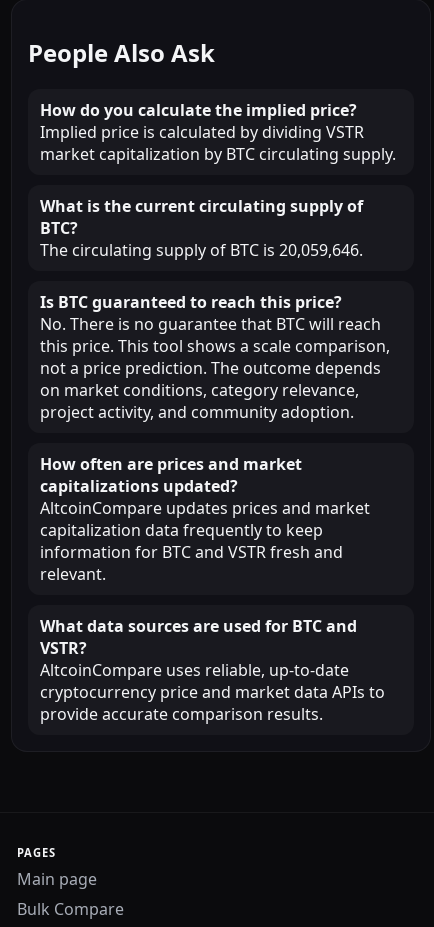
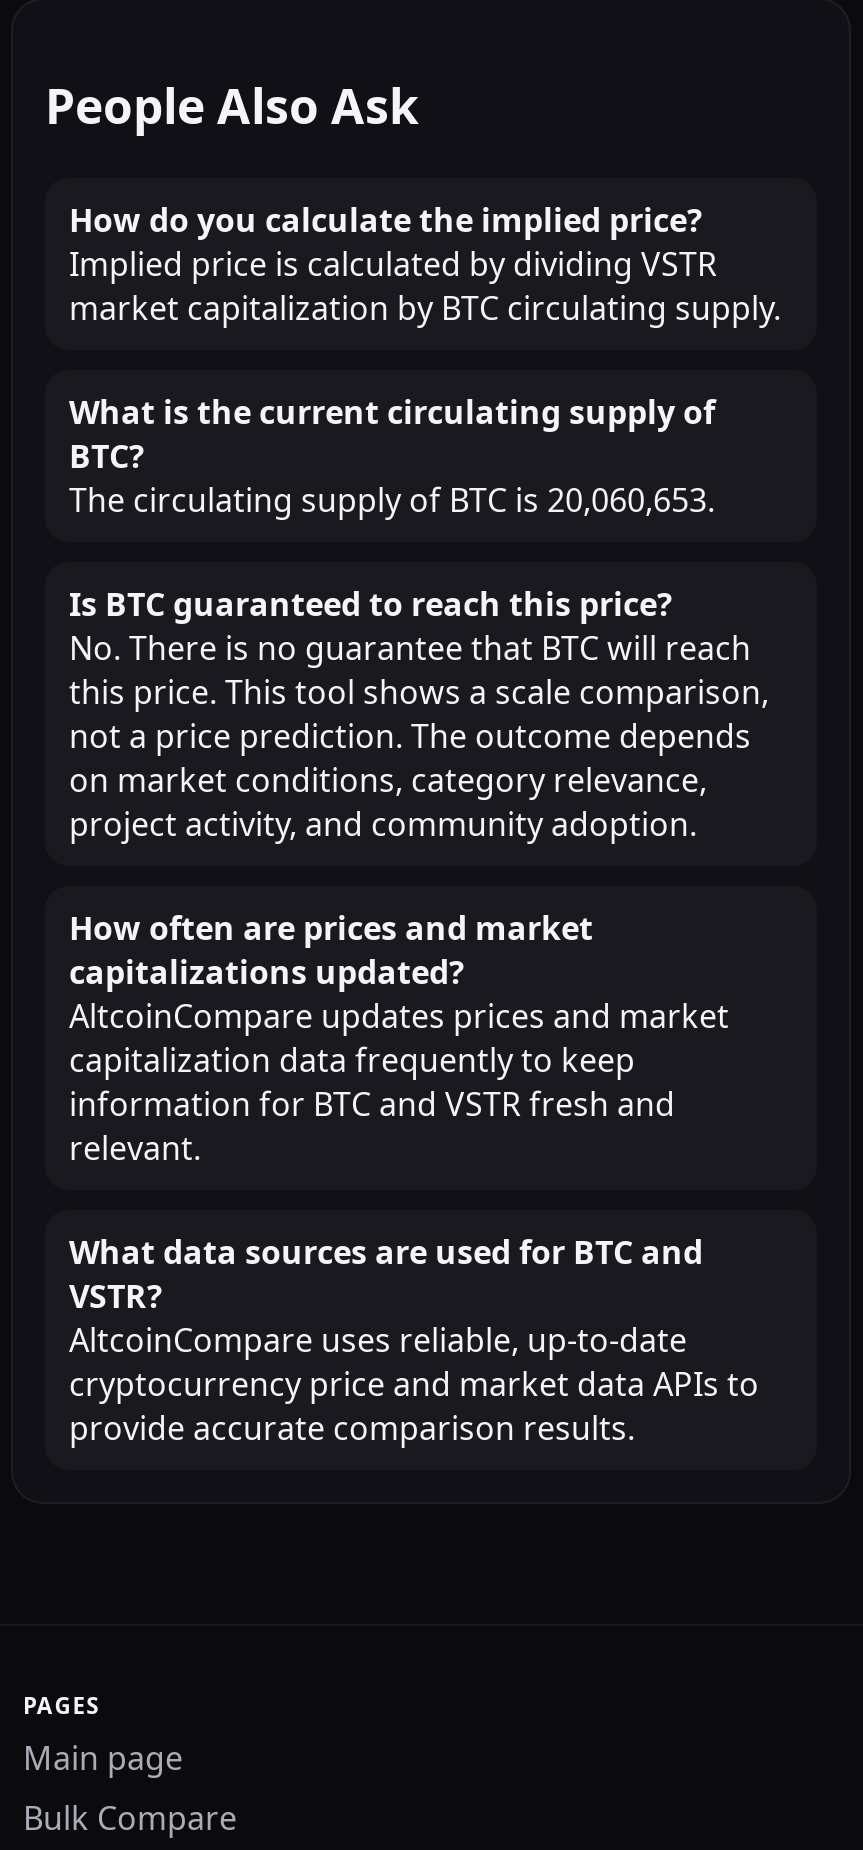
[40,239,363,261] The circulating supply of BTC is 20,059,646. -> [69,478,715,522] The circulating supply of BTC is 20,060,653.

